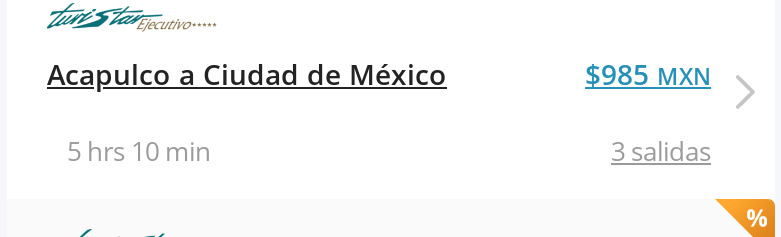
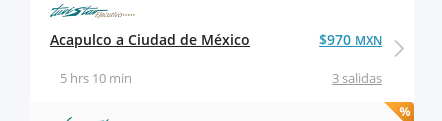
[585,55,711,93] $985 MXN -> [319,30,382,49] $970 MXN

